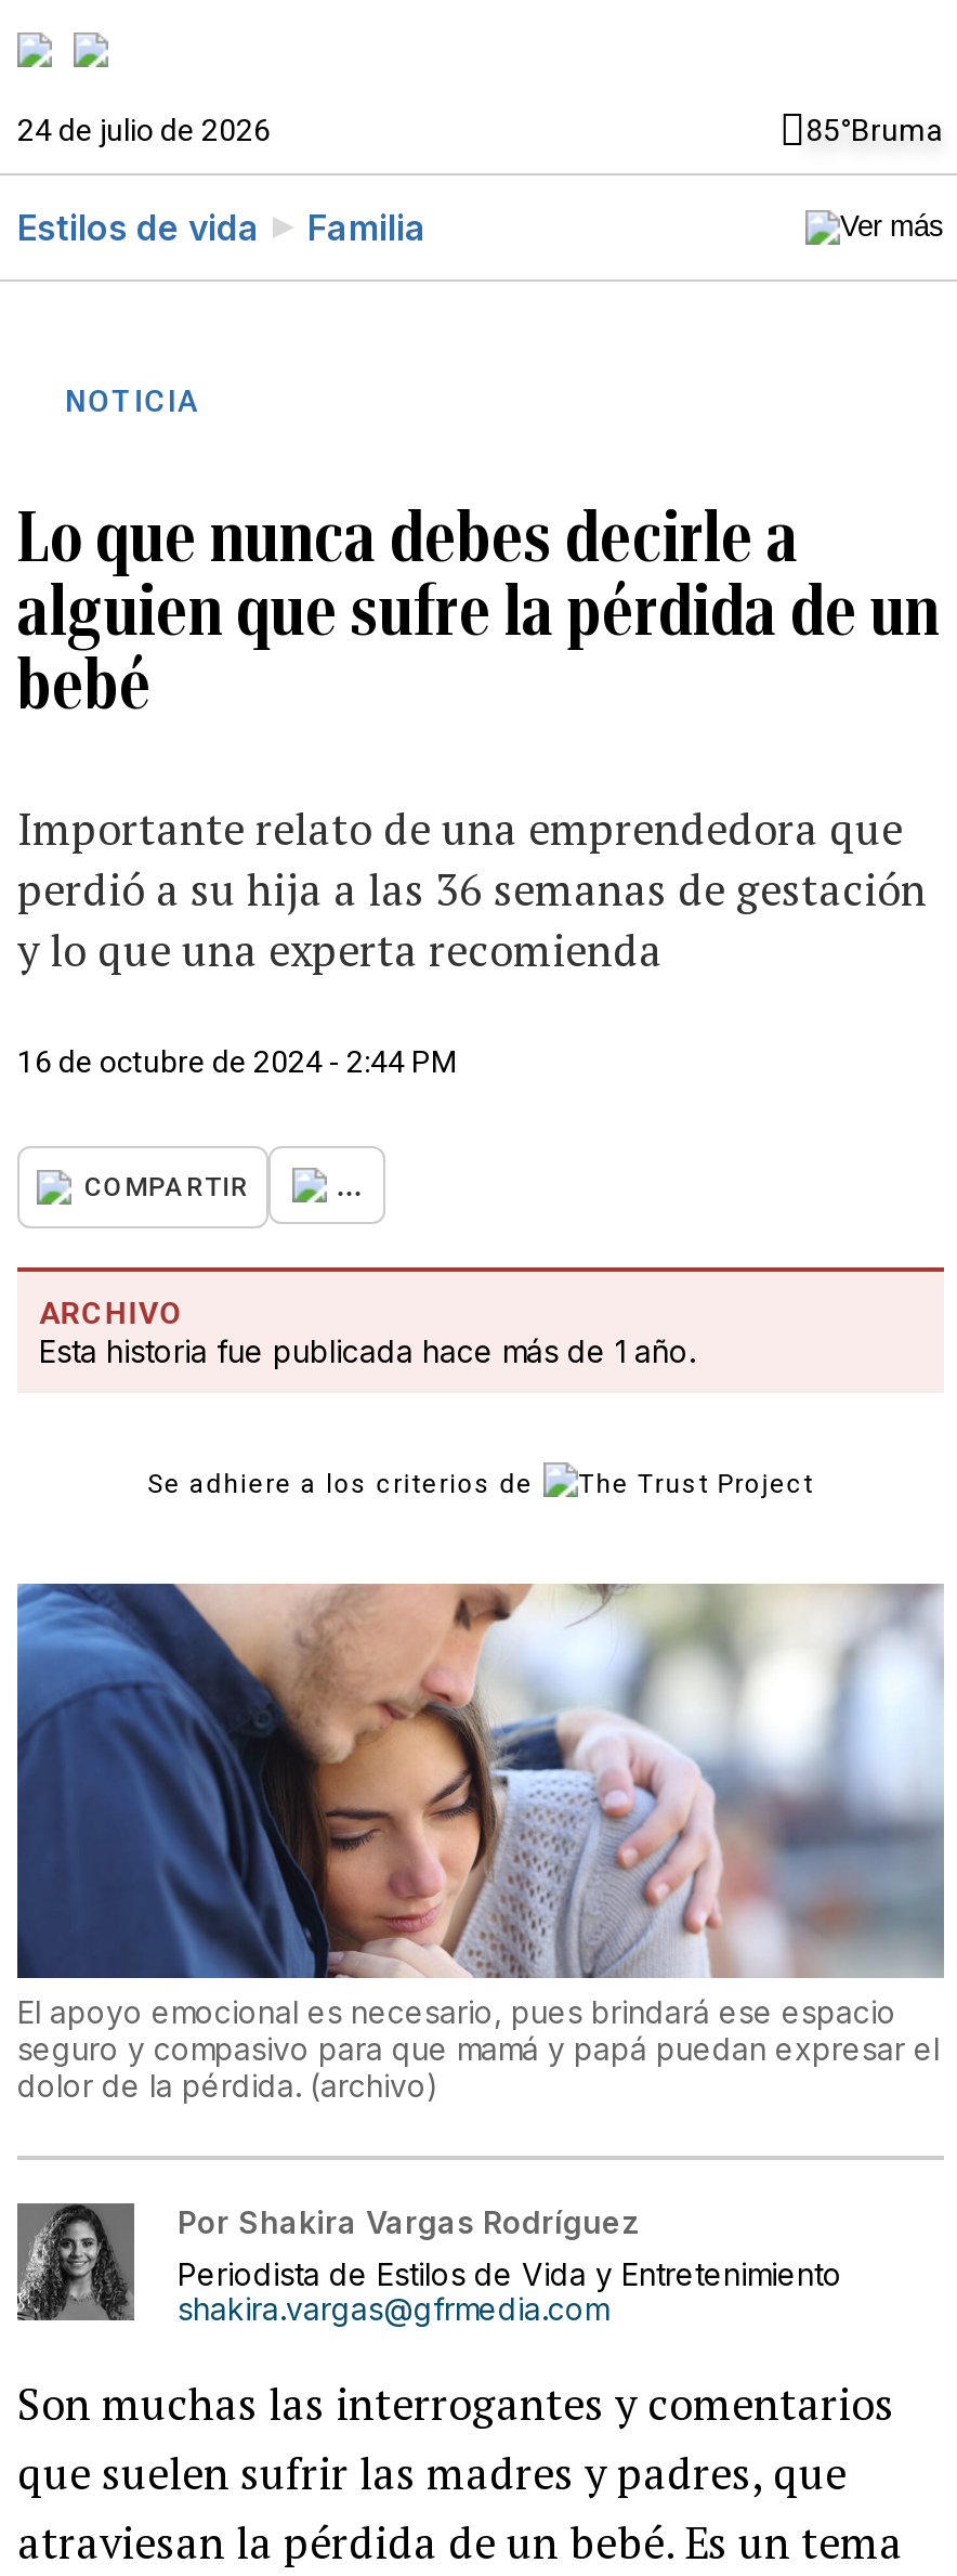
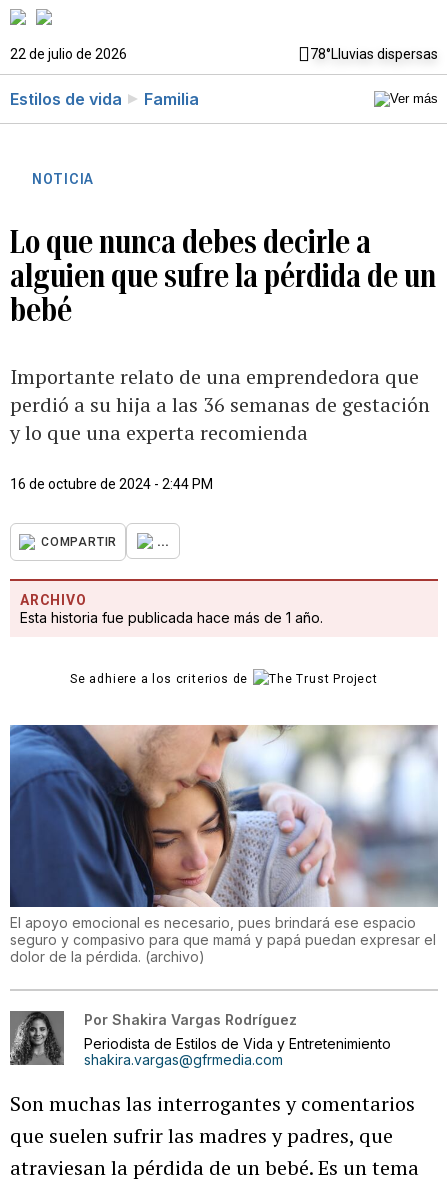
[17,113,944,147] 24 de julio de 2026 | 85°Bruma -> [10,46,438,62] 22 de julio de 2026 | 78°Lluvias dispersas

